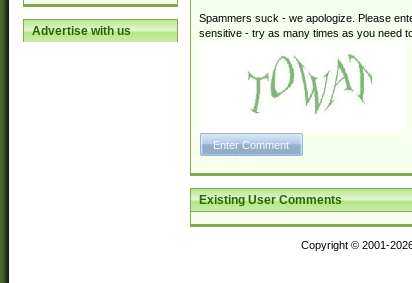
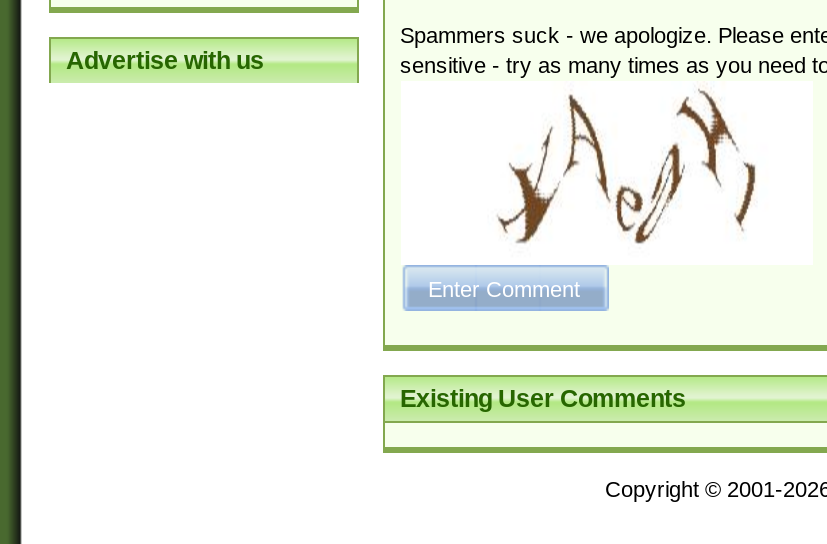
[247,46,376,122] [image] -> [497,89,757,245] [image]

